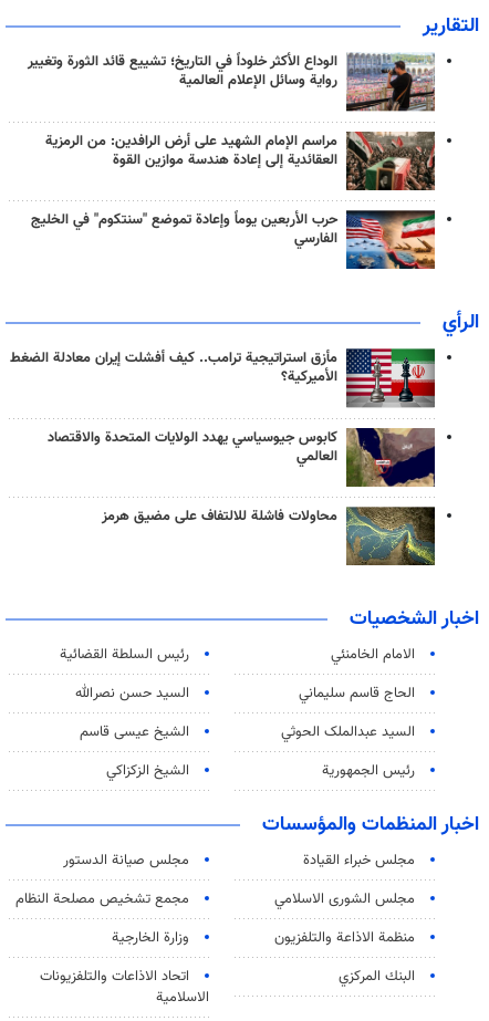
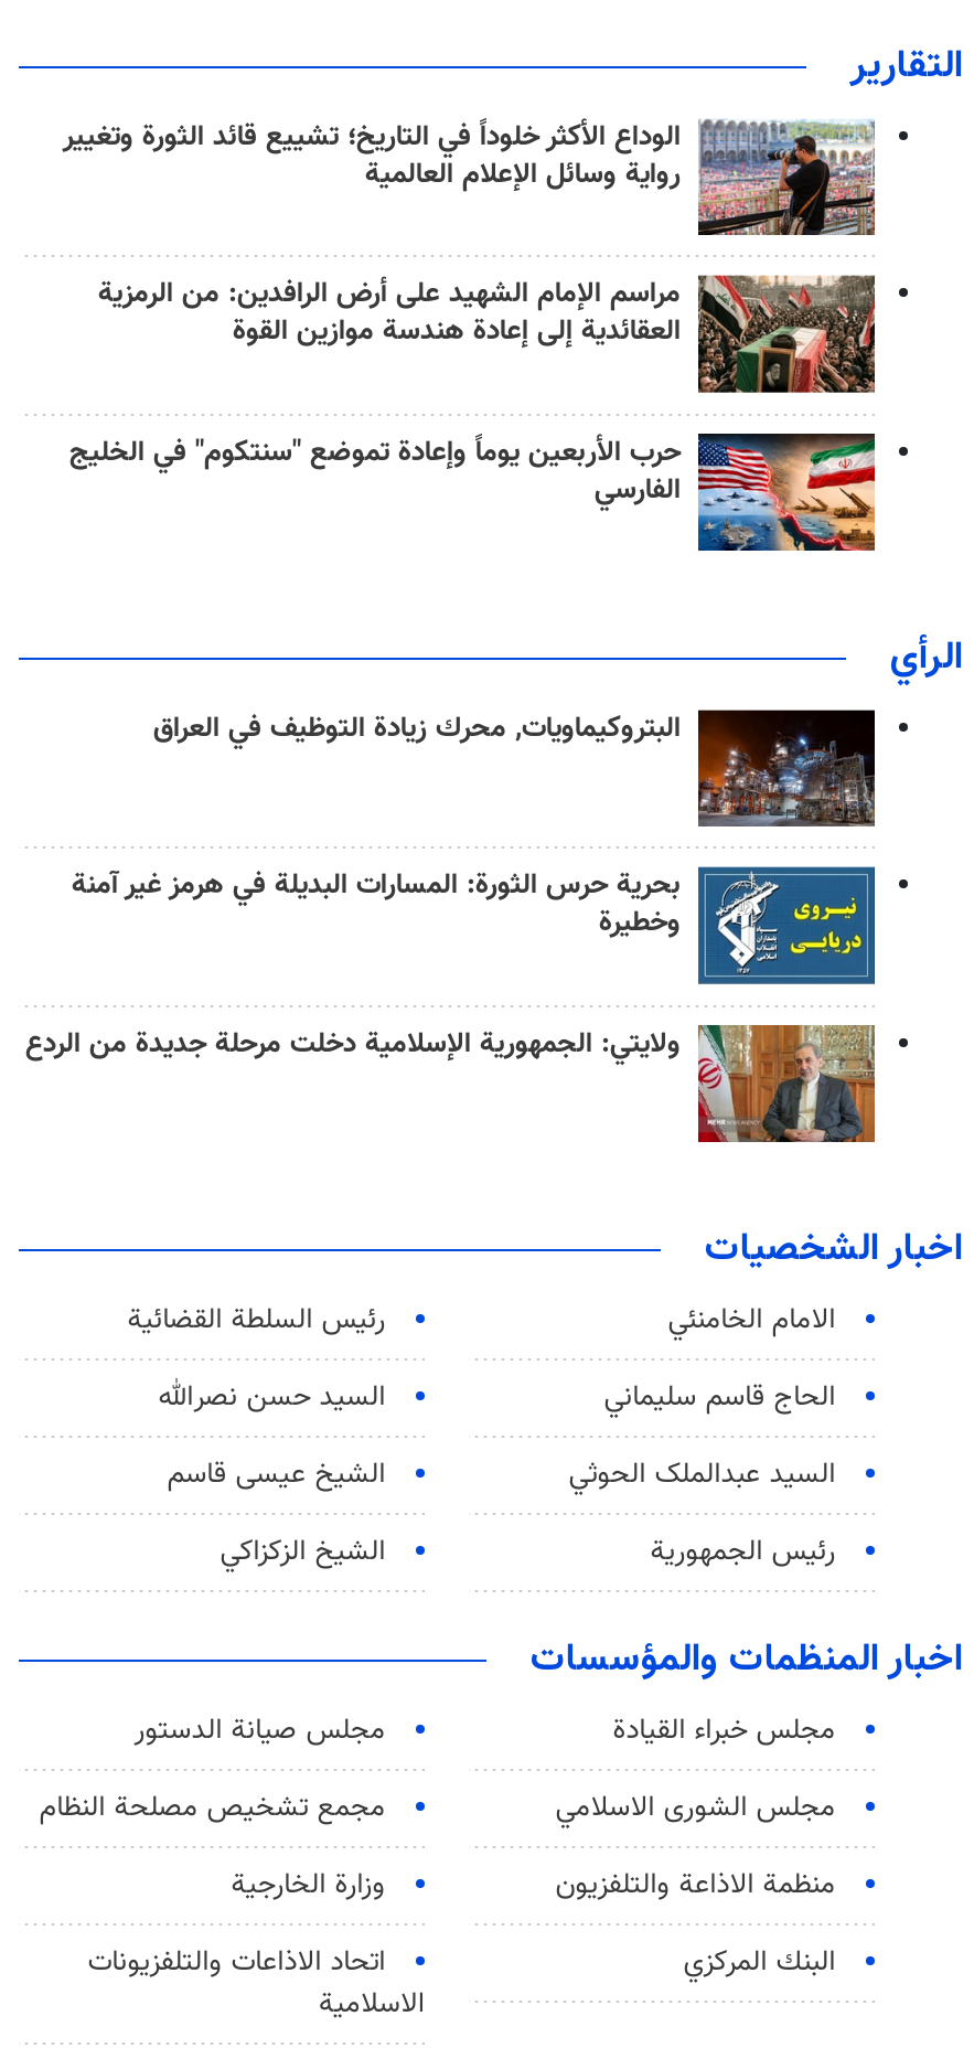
[10,347,436,408] [image] | مأزق استراتيجية ترامب.. كيف أفشلت إيران معادلة الضغط | الأميركية؟ -> [153,707,877,828] [image] | البتروكيماويات, محرك زيادة التوظيف في العراق
[48,427,436,488] [image] | كابوس جيوسياسي يهدد الولايات المتحدة والاقتصاد | العالمي -> [72,864,877,986] [image] | بحرية حرس الثورة: المسارات البديلة في هرمز غير آمنة | وخطيرة
[102,505,436,566] [image] | محاولات فاشلة للالتفاف على مضيق هرمز -> [25,1022,877,1145] [image] | ولايتي: الجمهورية الإسلامية دخلت مرحلة جديدة من الردع

